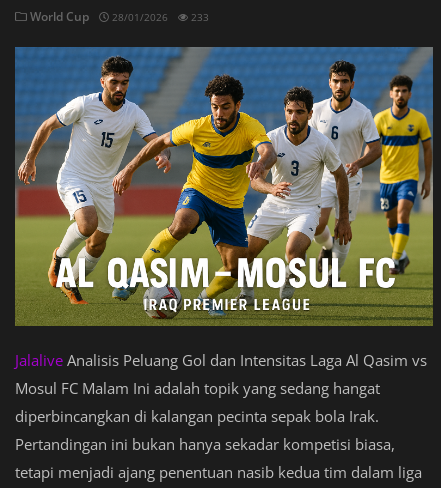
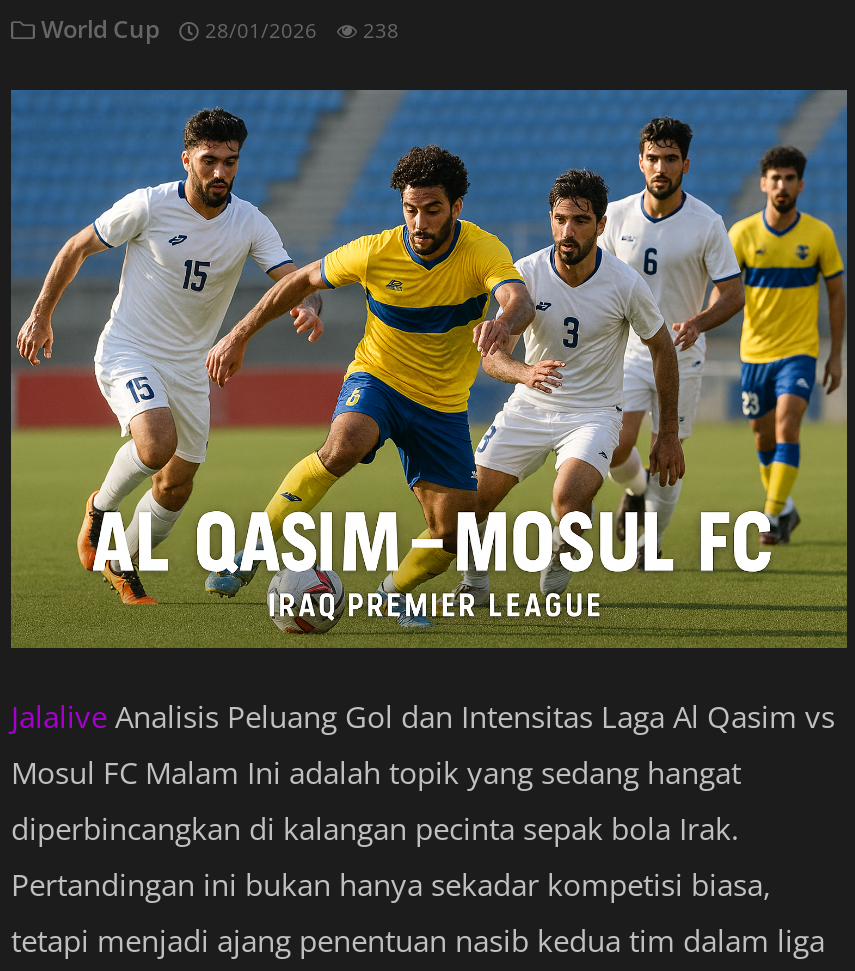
[27,8,209,25] World Cup 28/01/2026 233 -> [35,12,399,46] World Cup 28/01/2026 238

